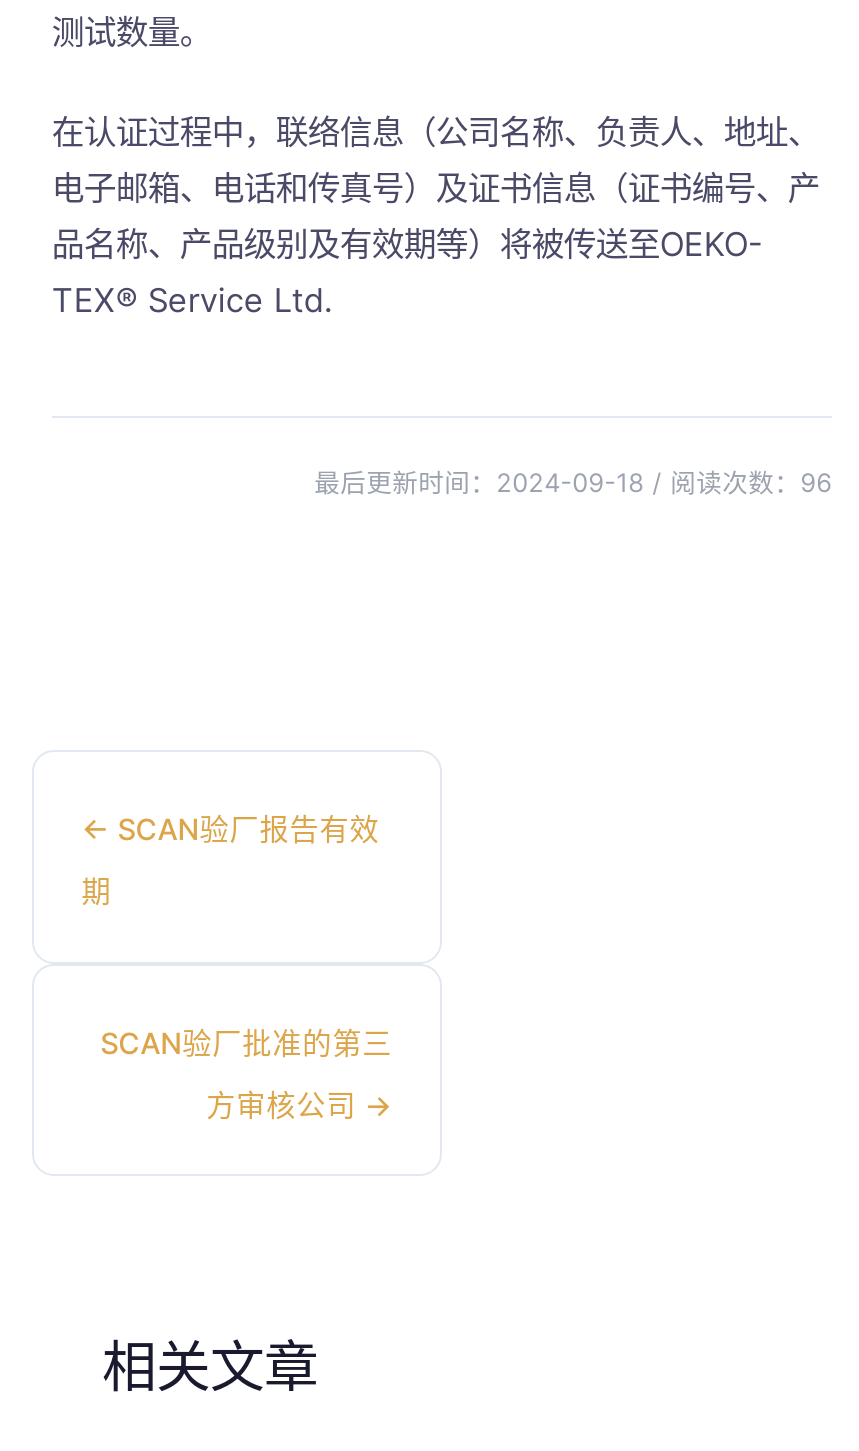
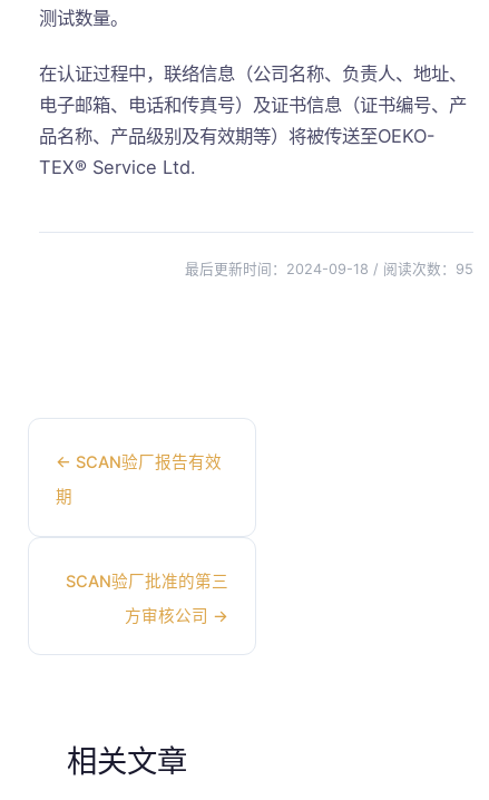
[314,468,832,498] 最后更新时间：2024-09-18 / 阅读次数：96 -> [185,261,474,277] 最后更新时间：2024-09-18 / 阅读次数：95

